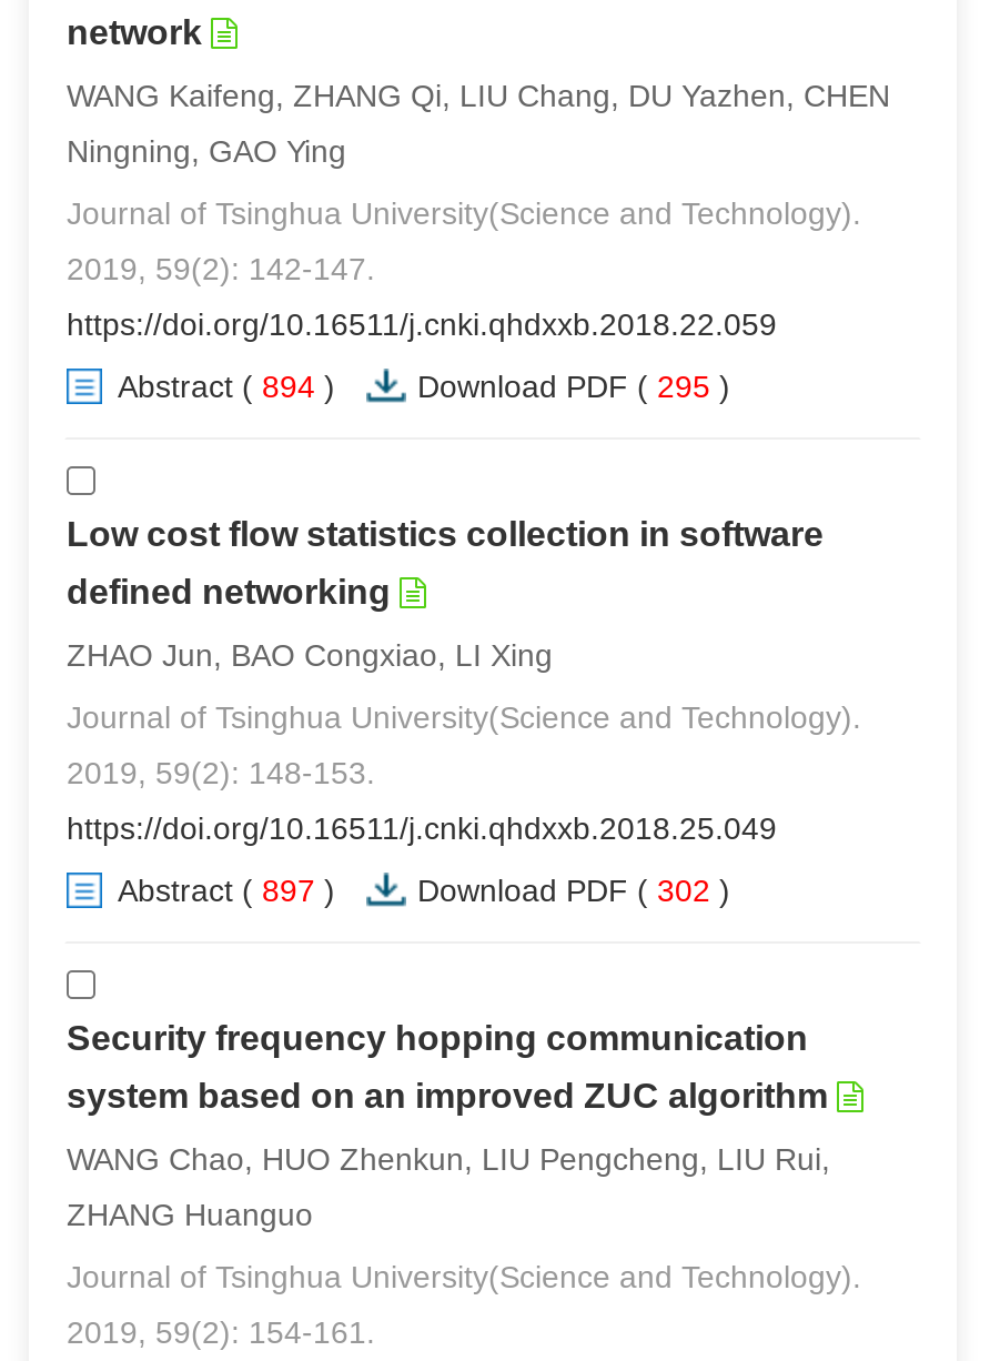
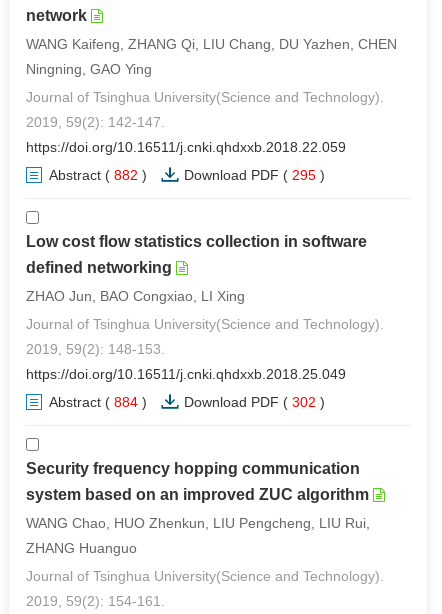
[118,368,344,403] Abstract ( 894) -> [49,167,151,183] Abstract ( 882)
[118,872,344,907] Abstract ( 897) -> [49,394,151,410] Abstract ( 884)

